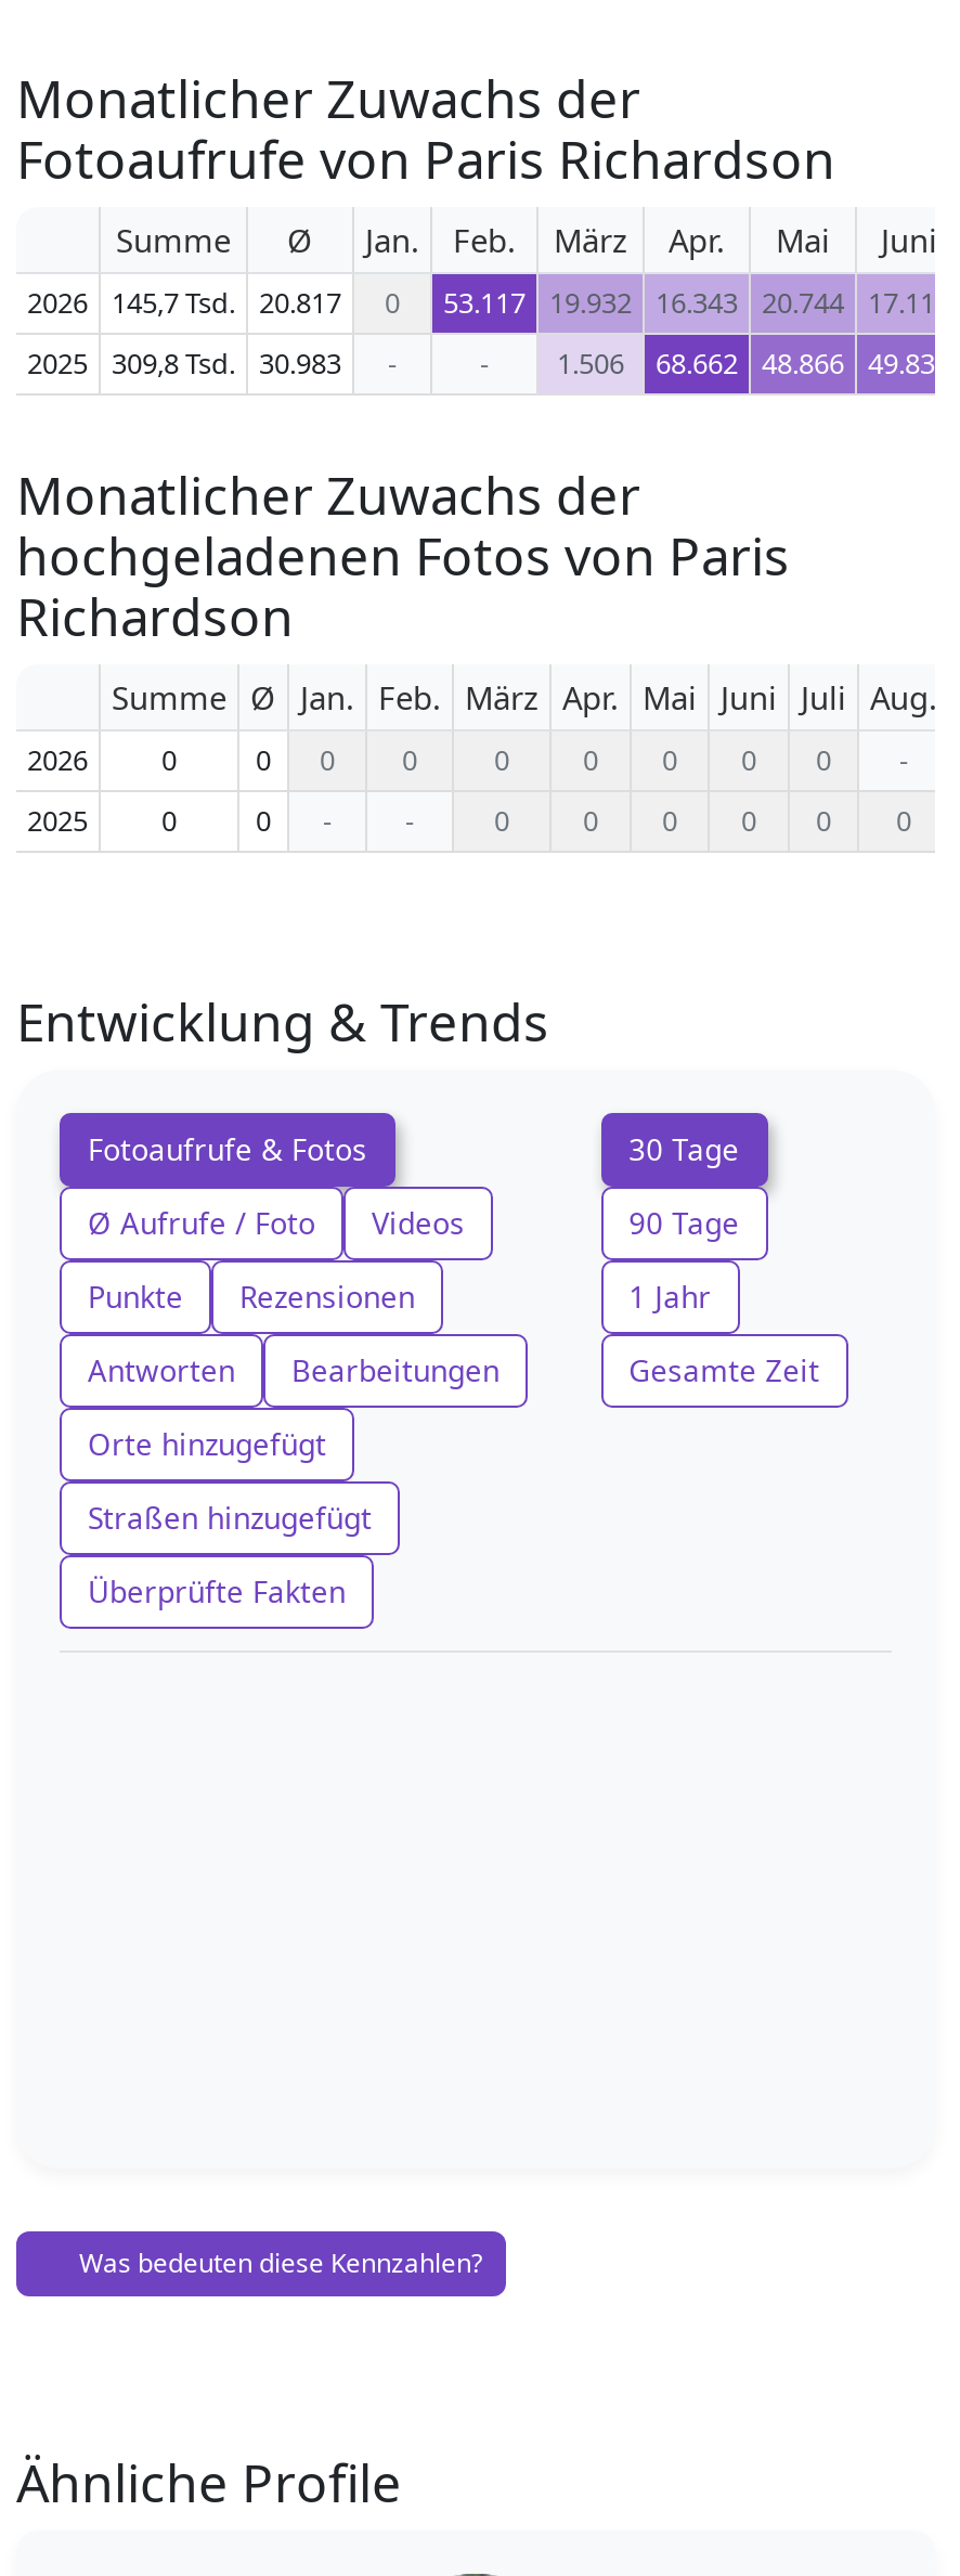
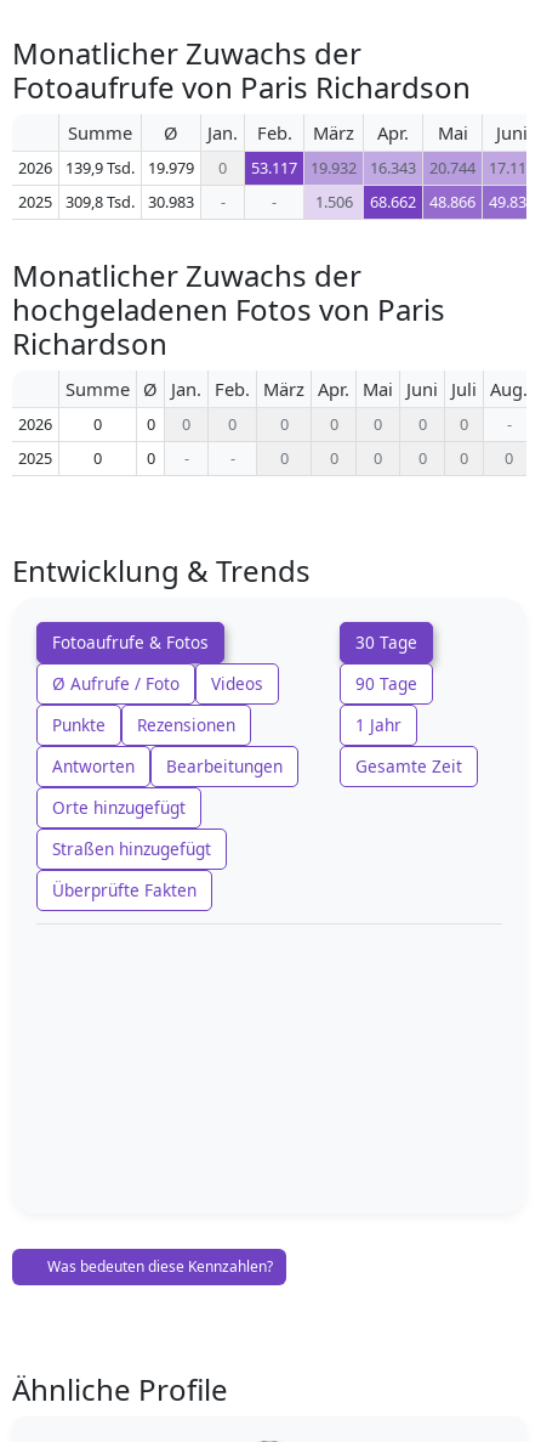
[112,283,235,322] 145,7 Tsd. -> [66,157,135,179] 139,9 Tsd.
[259,283,341,322] 20.817 -> [148,157,194,179] 19.979

